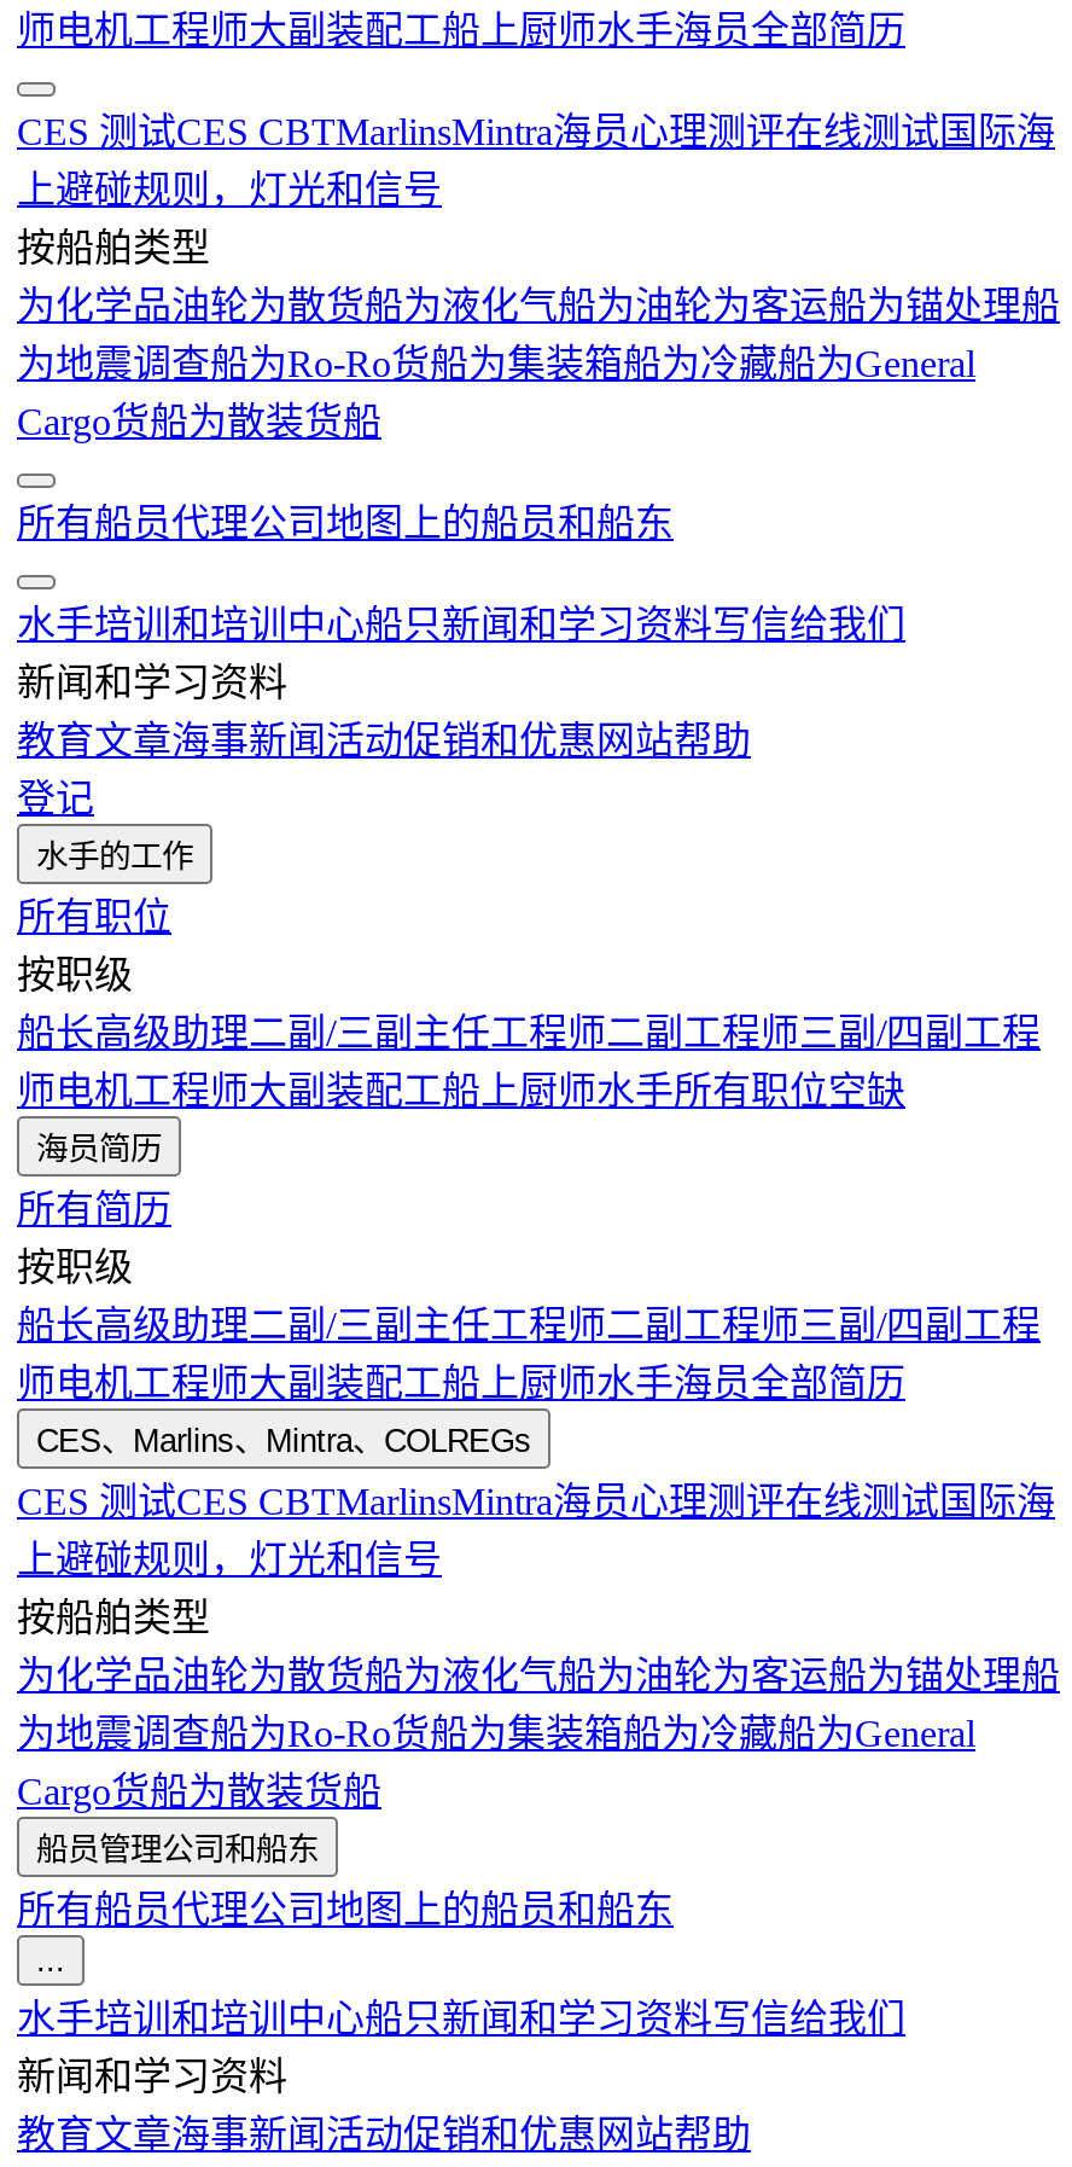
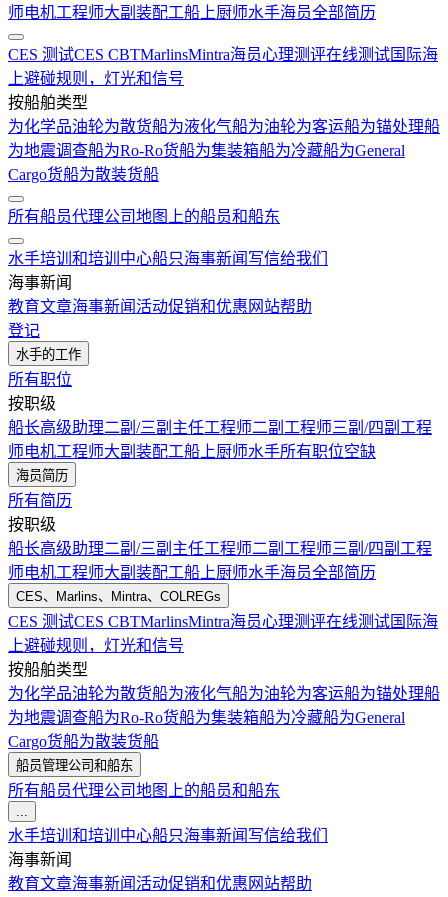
[17,604,905,703] 水手培训和培训中心船只新闻和学习资料写信给我们 | 新闻和学习资料 -> [8,250,328,291] 水手培训和培训中心船只海事新闻写信给我们 | 海事新闻
[17,1998,905,2097] 水手培训和培训中心船只新闻和学习资料写信给我们 | 新闻和学习资料 -> [8,827,328,868] 水手培训和培训中心船只海事新闻写信给我们 | 海事新闻

